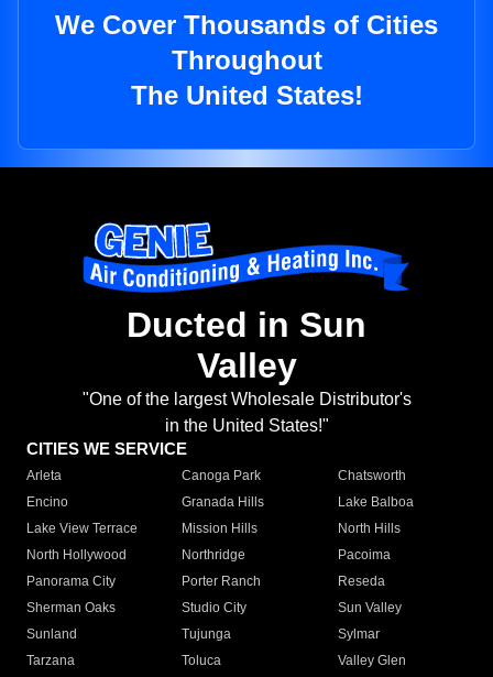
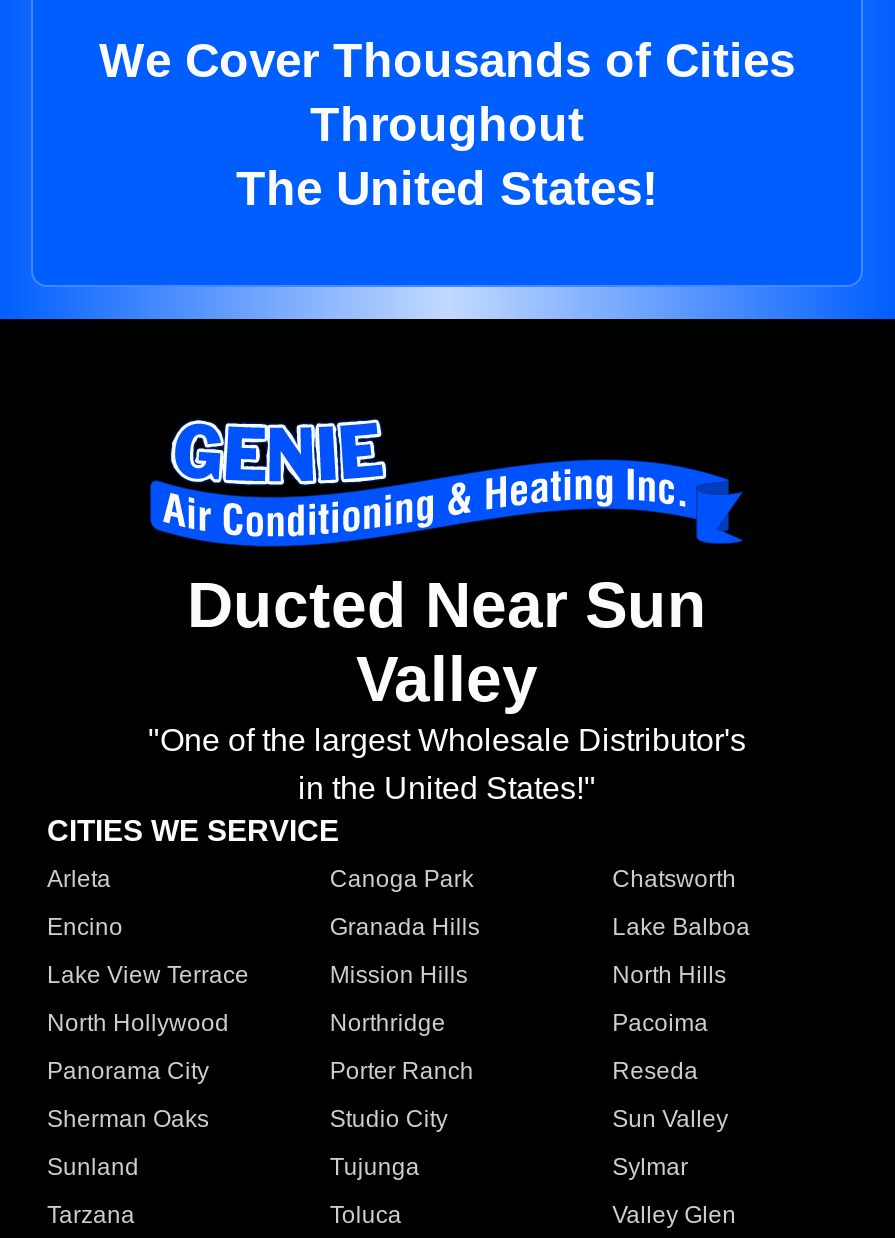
[127,305,366,345] Ducted in Sun -> [187,570,707,642] Ducted Near Sun

